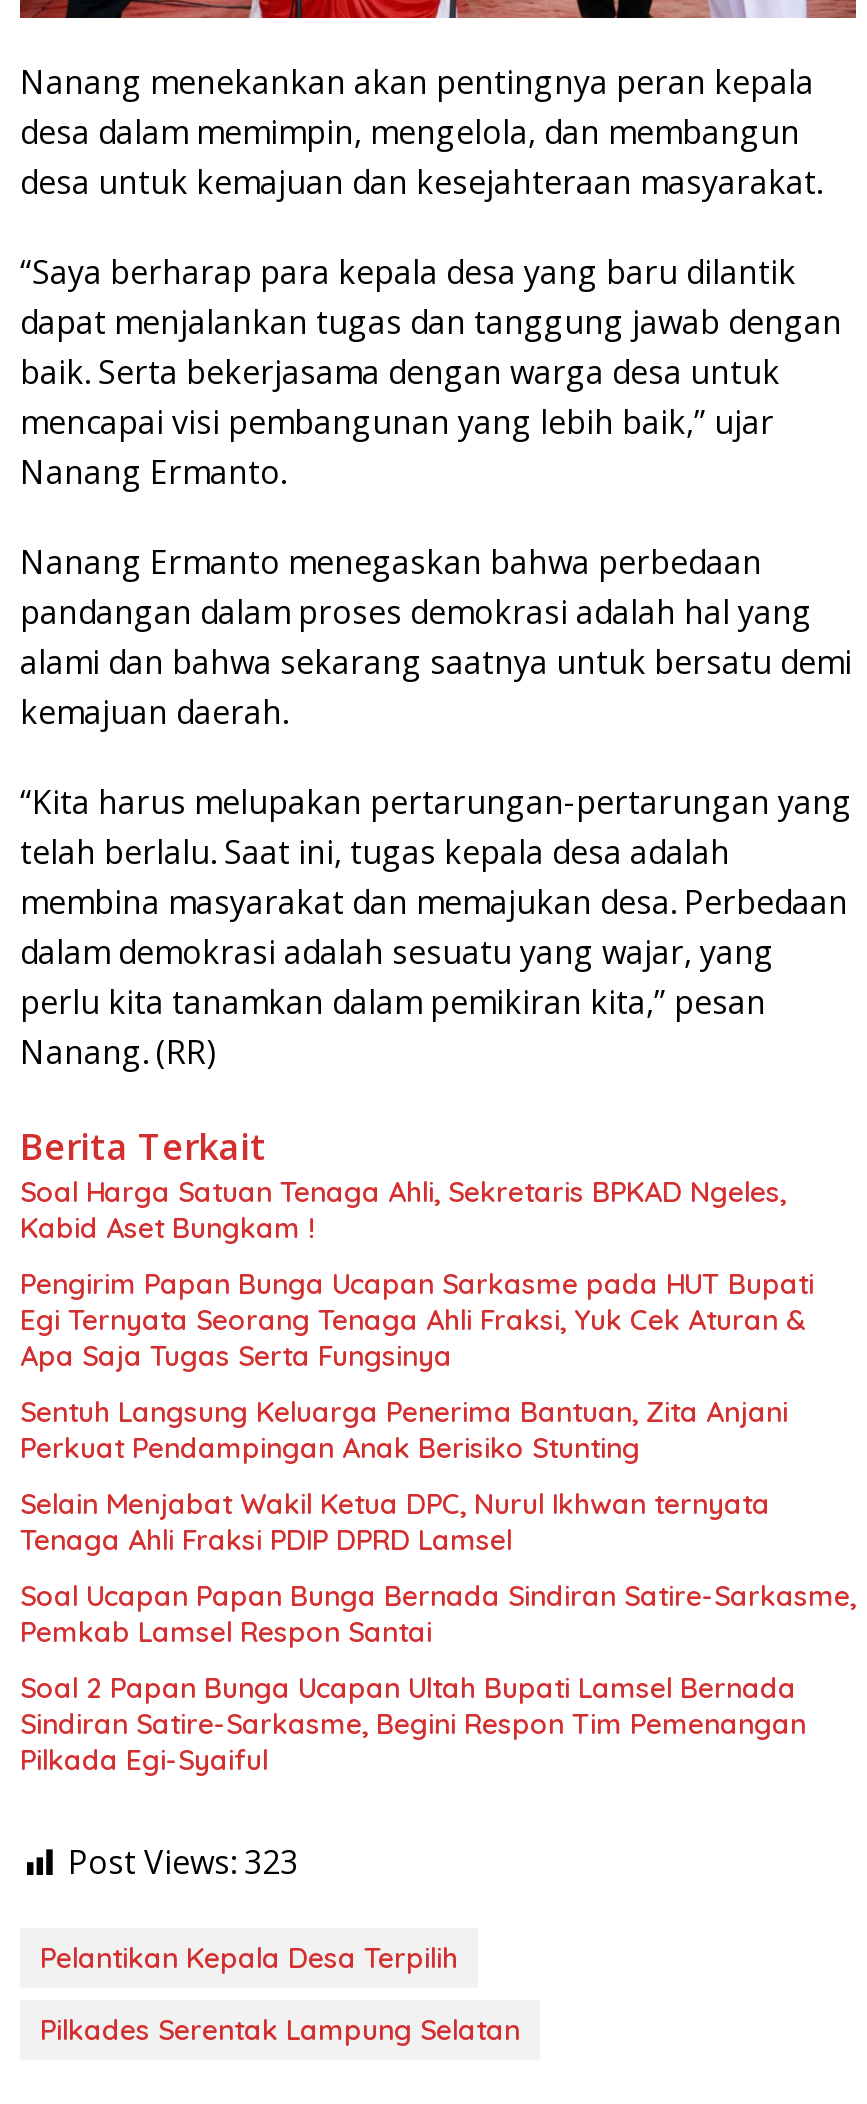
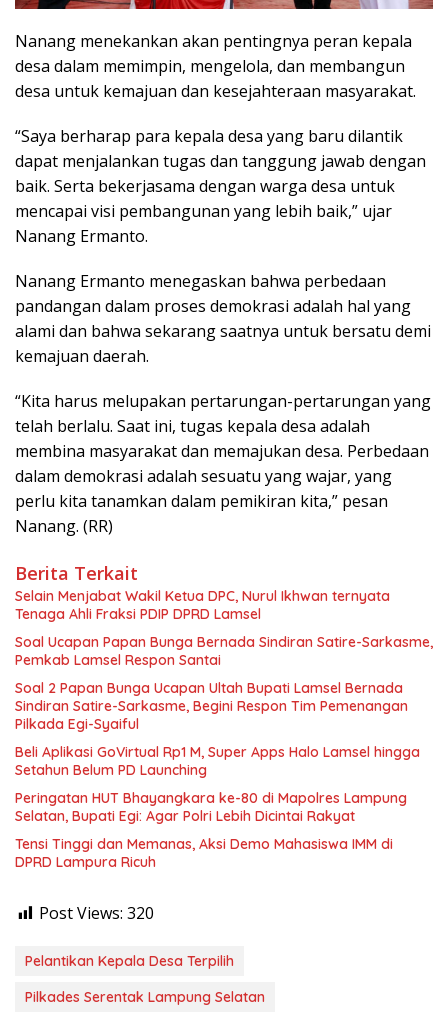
[20,1174,814,1466] Soal Harga Satuan Tenaga Ahli, Sekretaris BPKAD Ngeles, | Kabid Aset Bungkam ! | Pengirim Papan Bunga Ucapan Sarkasme pada HUT Bupati | Egi Ternyata Seorang Tenaga Ahli Fraksi, Yuk Cek Aturan & | Apa Saja Tugas Serta Fungsinya | Sentuh Langsung Keluarga Penerima Bantuan, Zita Anjani | Perkuat Pendampingan Anak Berisiko Stunting -> none
moved [20,1486,856,1778] -> [15,587,433,733]: Selain Menjabat Wakil Ketua DPC, Nurul Ikhwan ternyata | Tenaga Ahli Fraksi PDIP DPRD Lamsel | Soal Ucapan Papan Bunga Bernada Sindiran Satire-Sarkasme, | Pemkab Lamsel Respon Santai | Soal 2 Papan Bunga Ucapan Ultah Bupati Lamsel Bernada | Sindiran Satire-Sarkasme, Begini Respon Tim Pemenangan | Pilkada Egi-Syaiful
[68,1840,298,1884] Post Views: 323 -> [15,743,420,924] Beli Aplikasi GoVirtual Rp1 M, Super Apps Halo Lamsel hingga | Setahun Belum PD Launching | Peringatan HUT Bhayangkara ke-80 di Mapolres Lampung | Selatan, Bupati Egi: Agar Polri Lebih Dicintai Rakyat | Tensi Tinggi dan Memanas, Aksi Demo Mahasiswa IMM di | DPRD Lampura Ricuh | Post Views: 320

